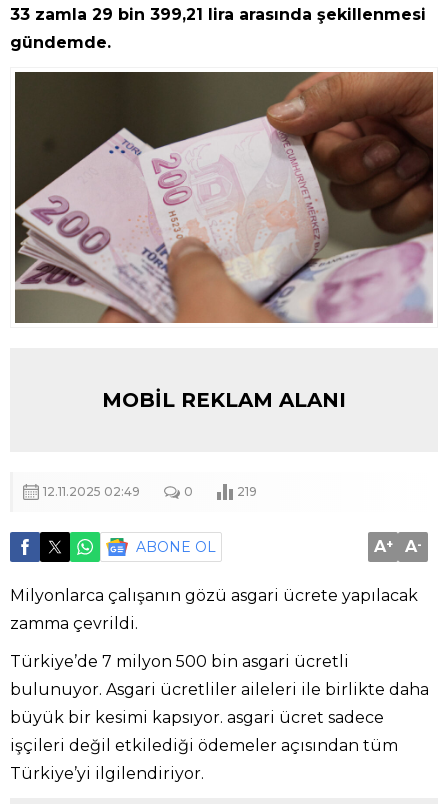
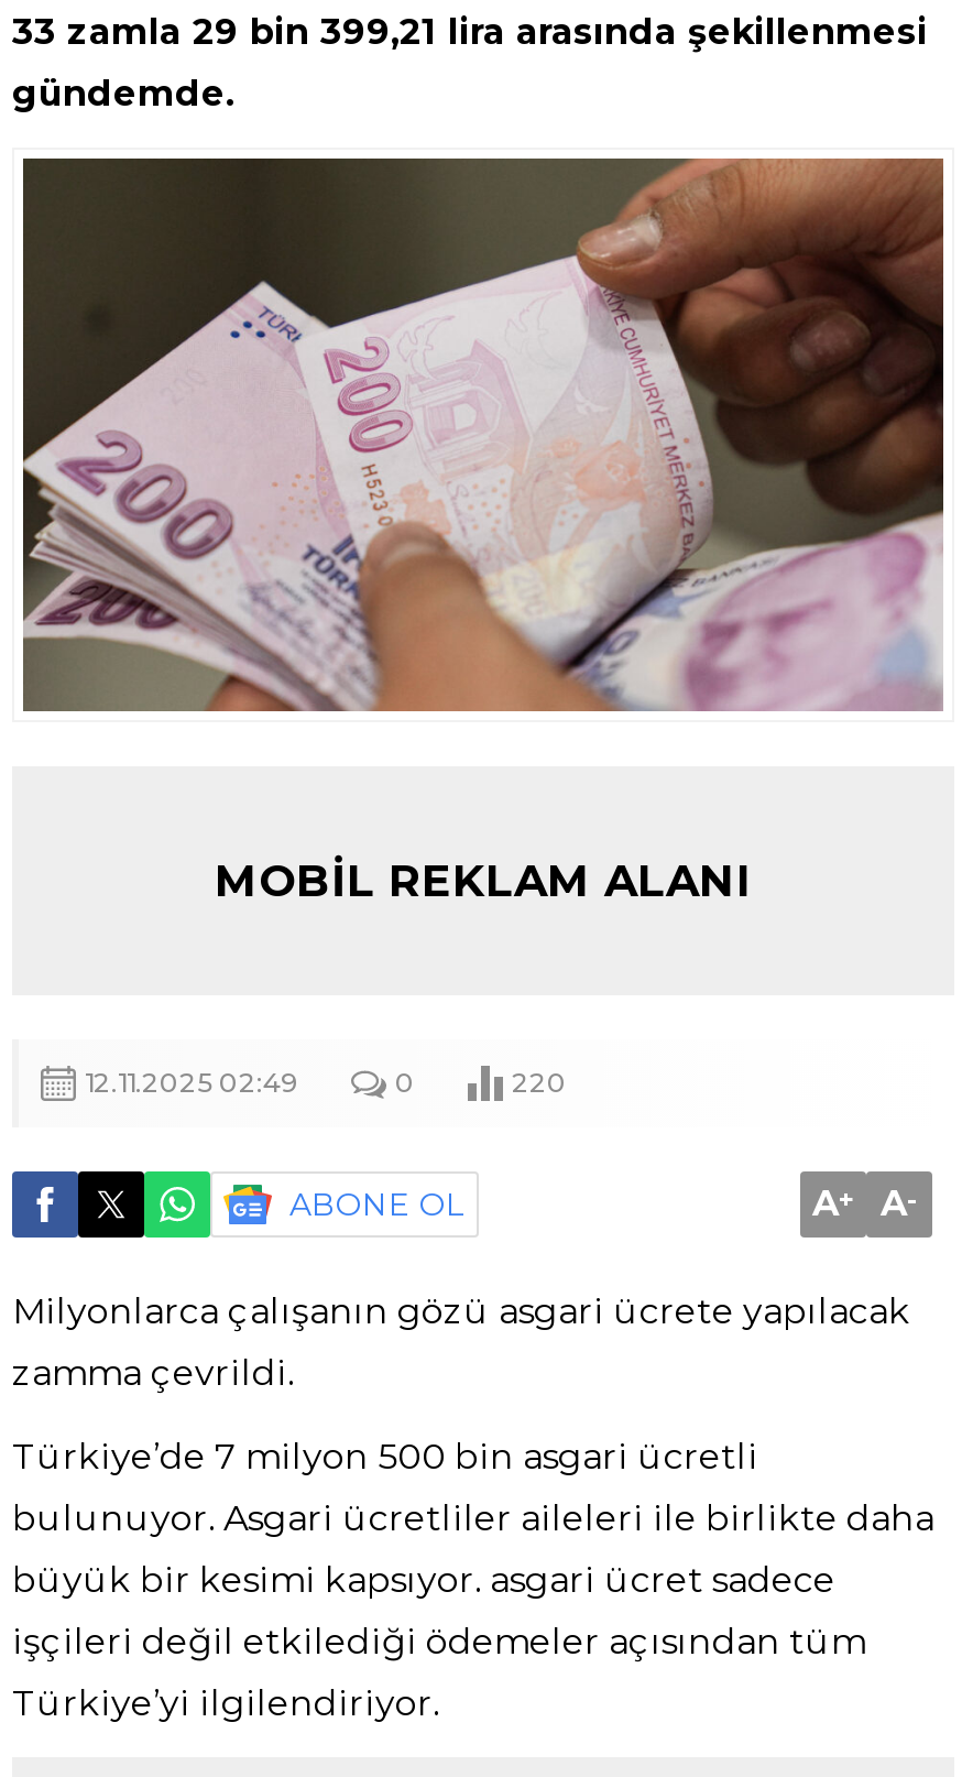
[237,484,257,499] 219 -> [512,1065,567,1098] 220

